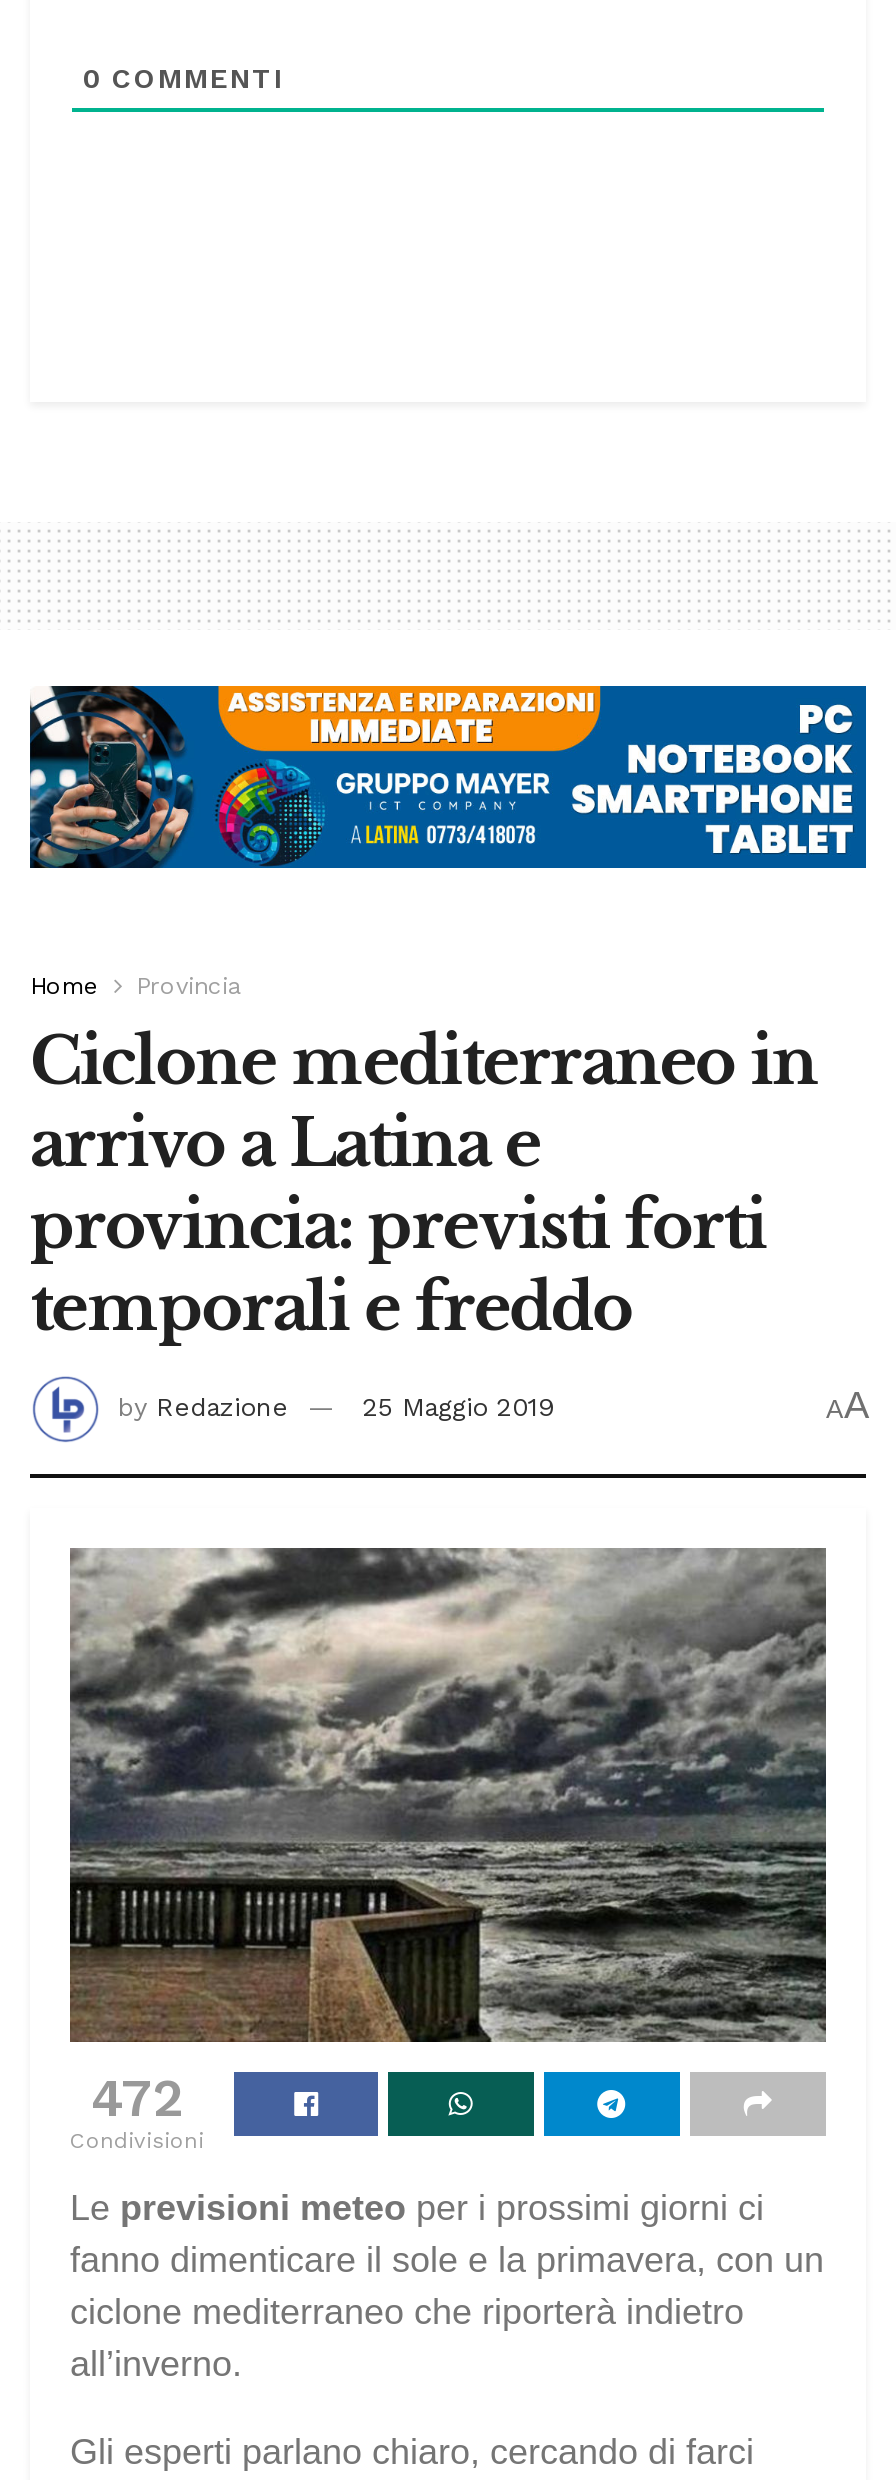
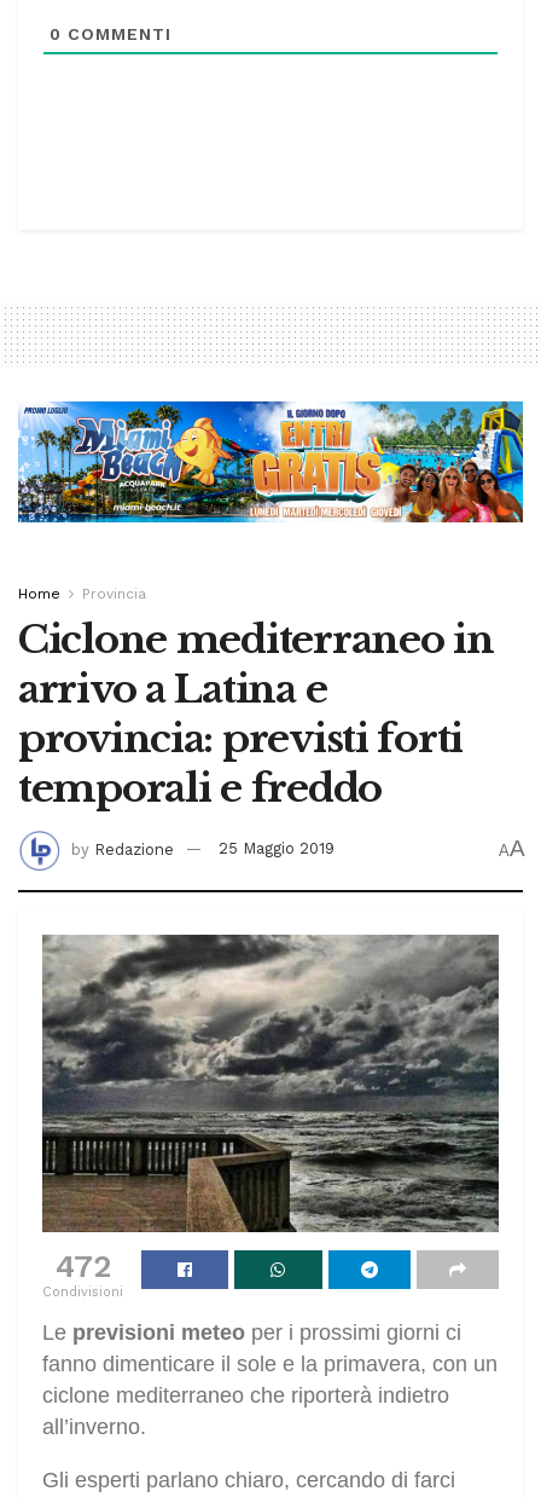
[28,684,868,870] [image] -> [17,400,524,524] [image]

